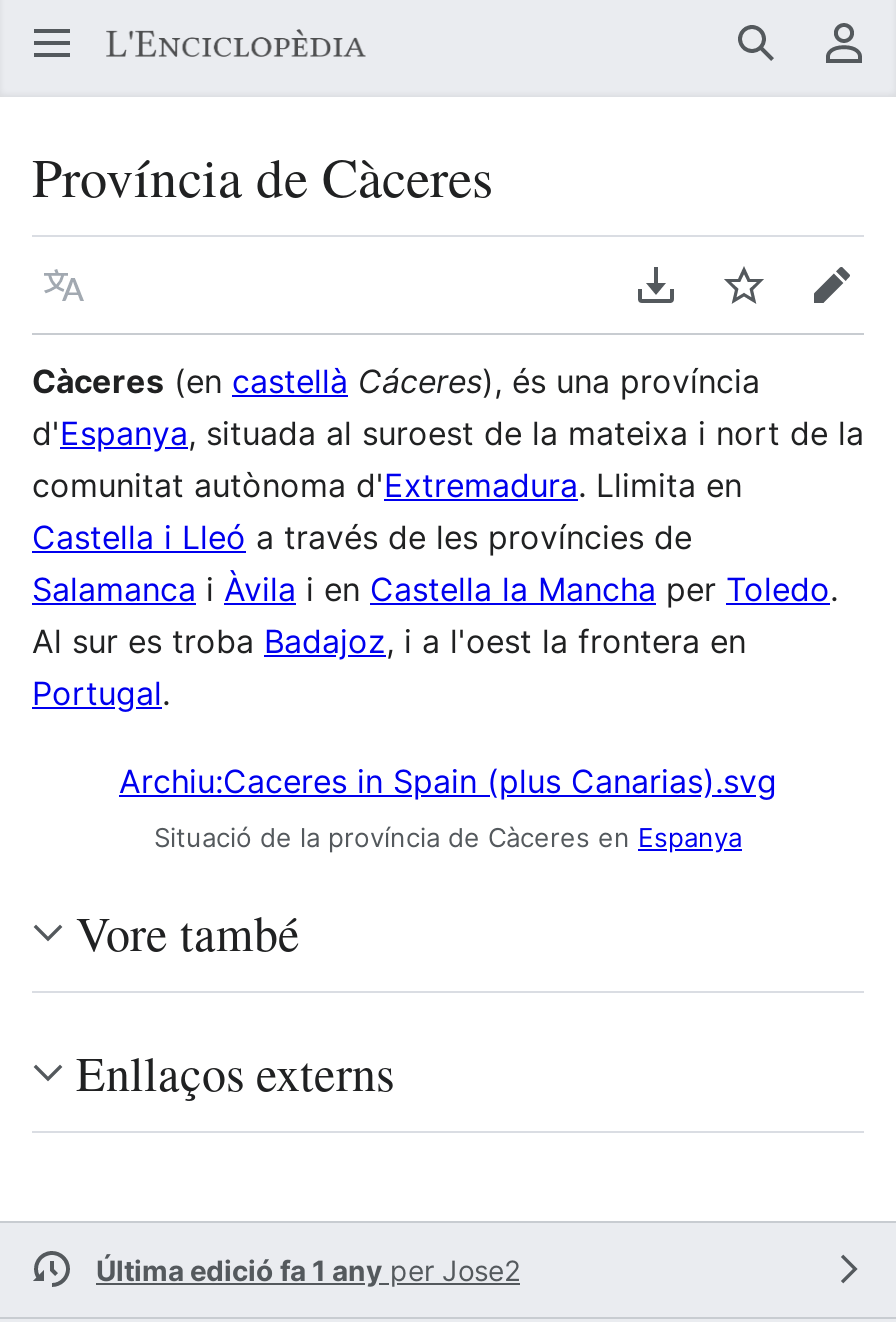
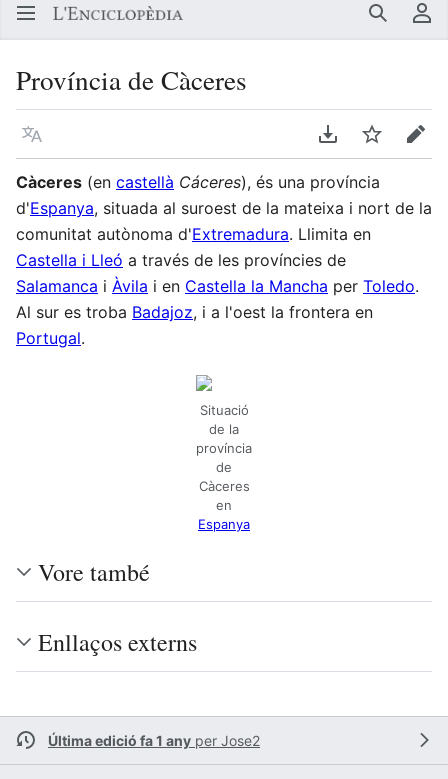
[119,760,777,853] Archiu:Caceres in Spain (plus Canarias).svg | Situació de la província de Càceres en Espanya -> [196,402,252,532] Situació | de la | província | de | Càceres | en | Espanya

